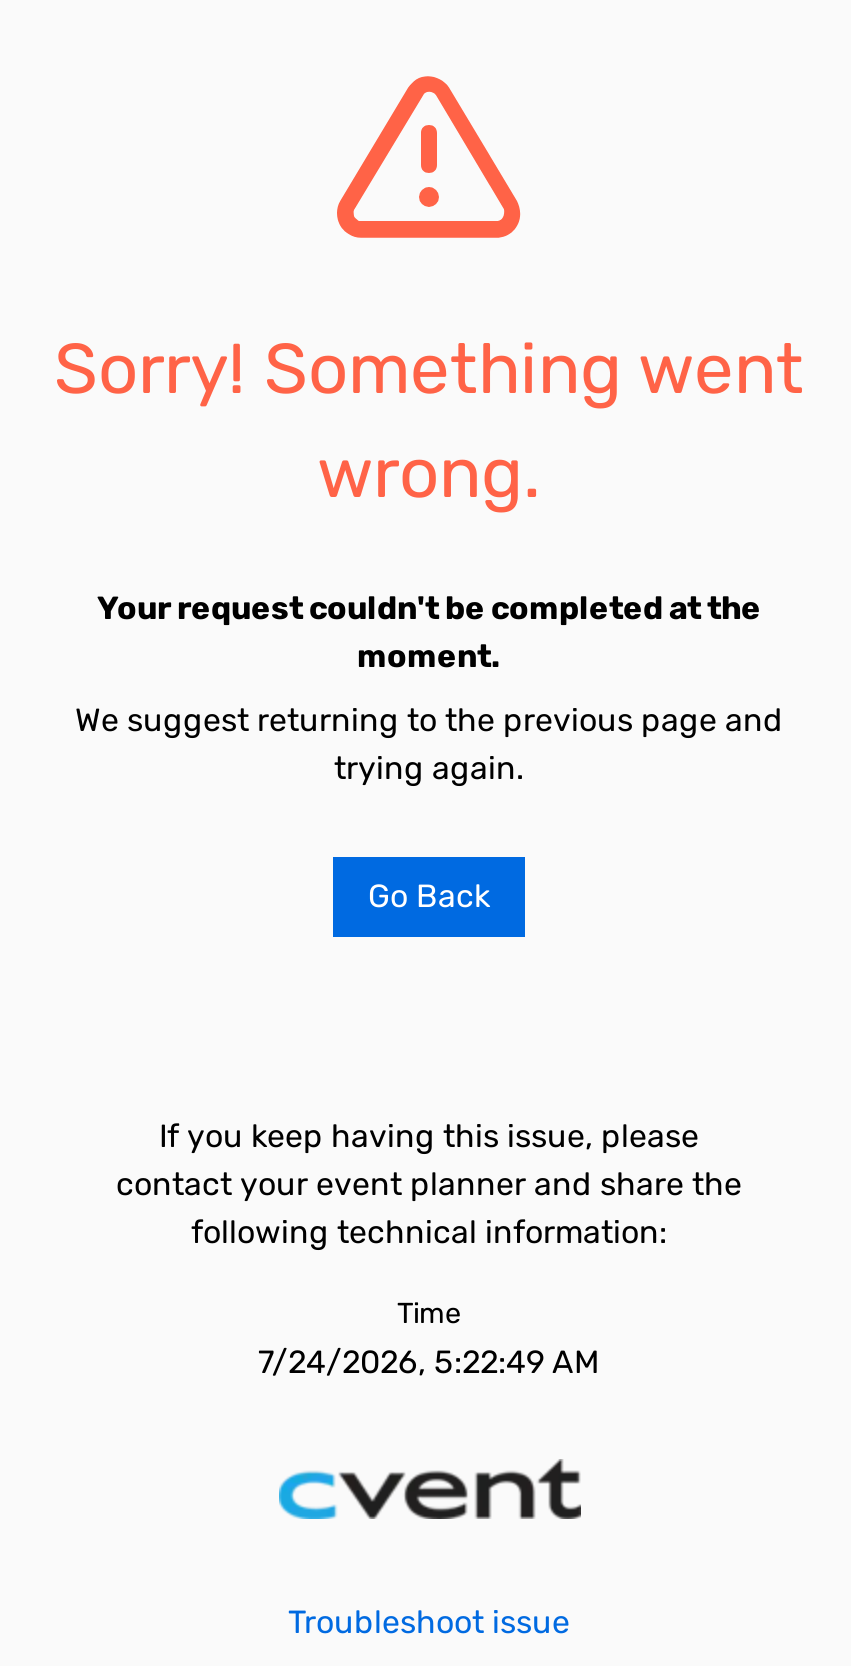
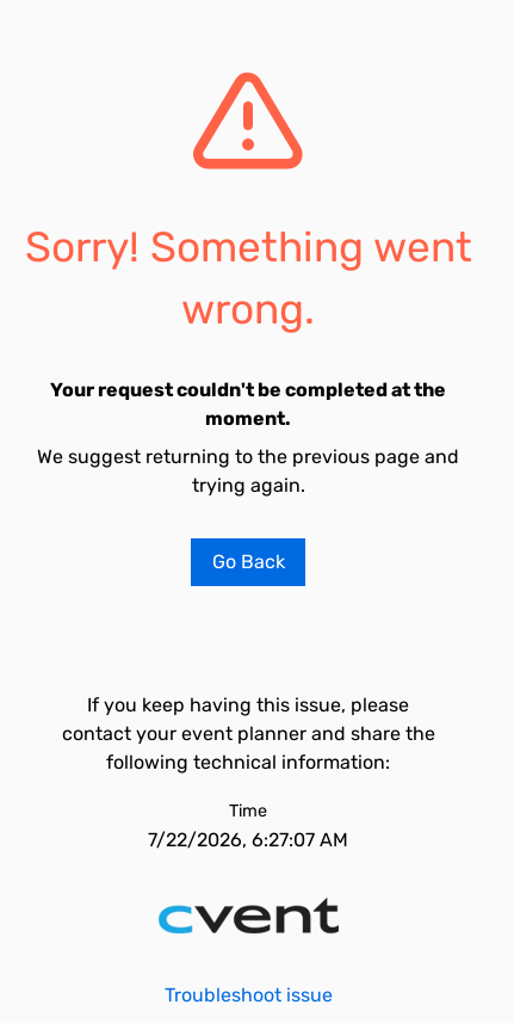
[258,1343,600,1381] 7/24/2026, 5:22:49 AM -> [148,828,348,851] 7/22/2026, 6:27:07 AM

